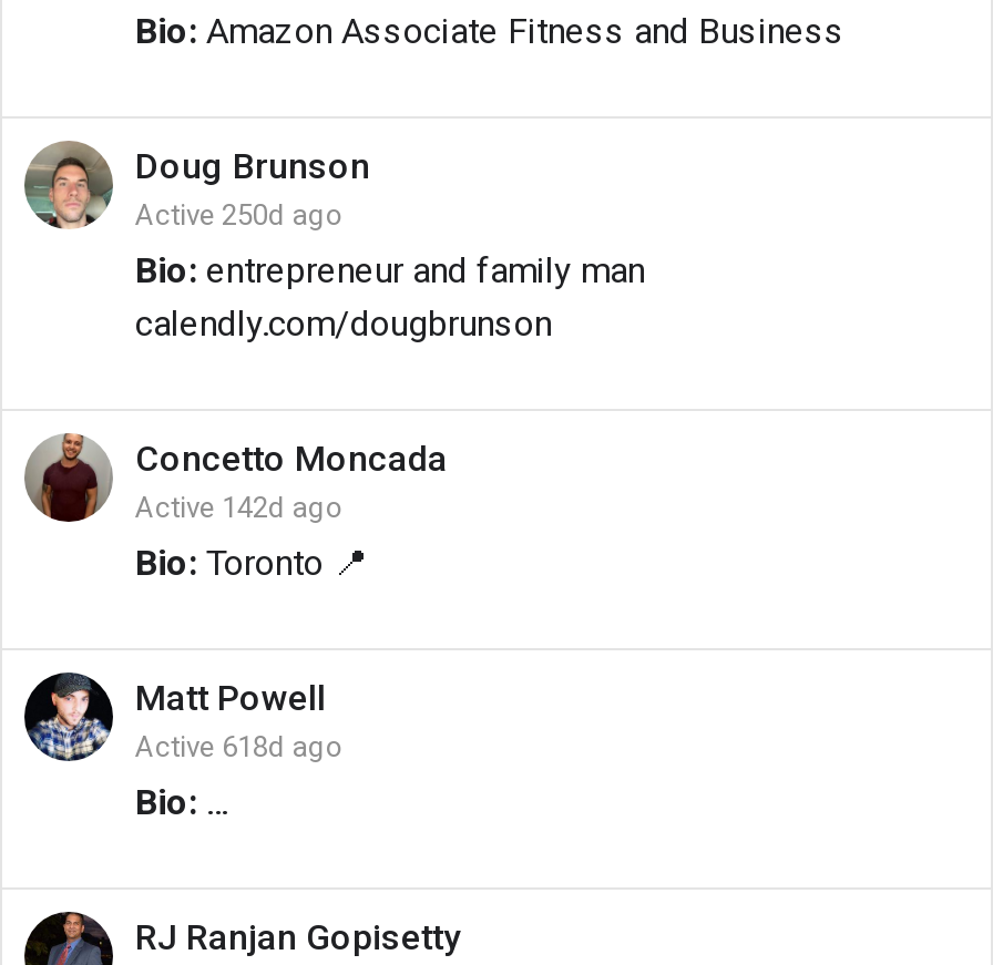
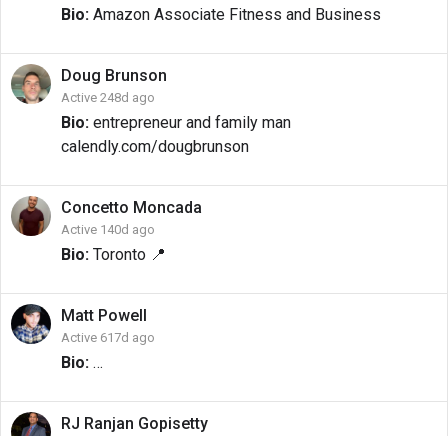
[135,198,344,232] Active 250d ago -> [61,90,155,105] Active 248d ago
[135,491,344,524] Active 142d ago -> [61,222,155,237] Active 140d ago
[135,730,344,763] Active 618d ago -> [61,330,155,345] Active 617d ago

